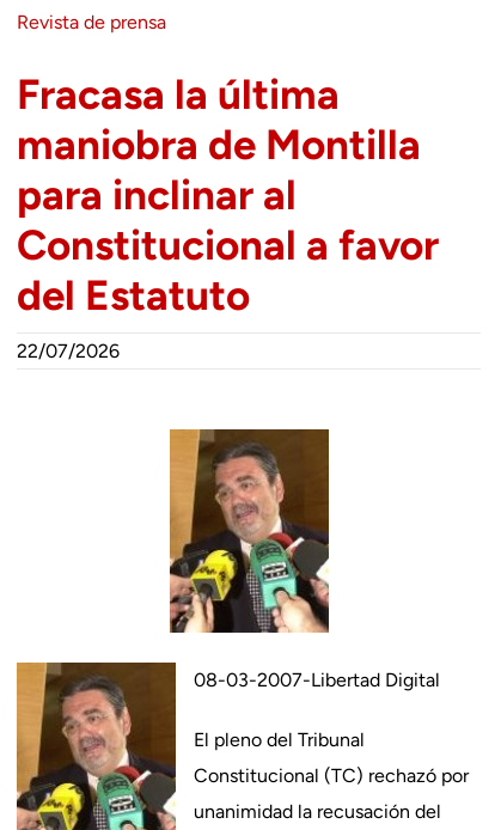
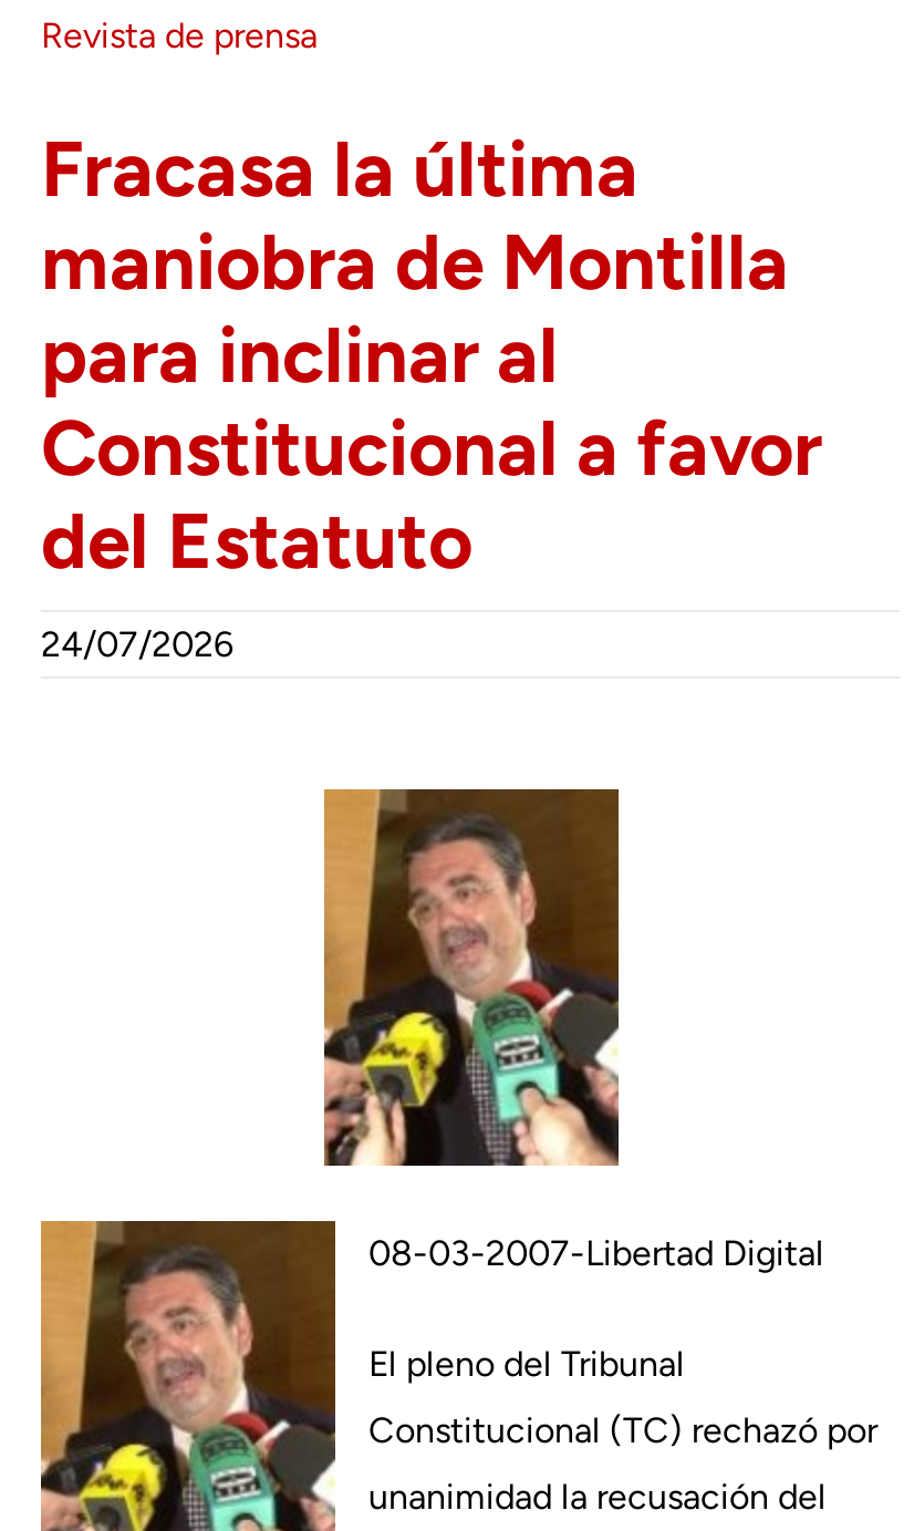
[17,340,120,362] 22/07/2026 -> [41,623,233,665] 24/07/2026

